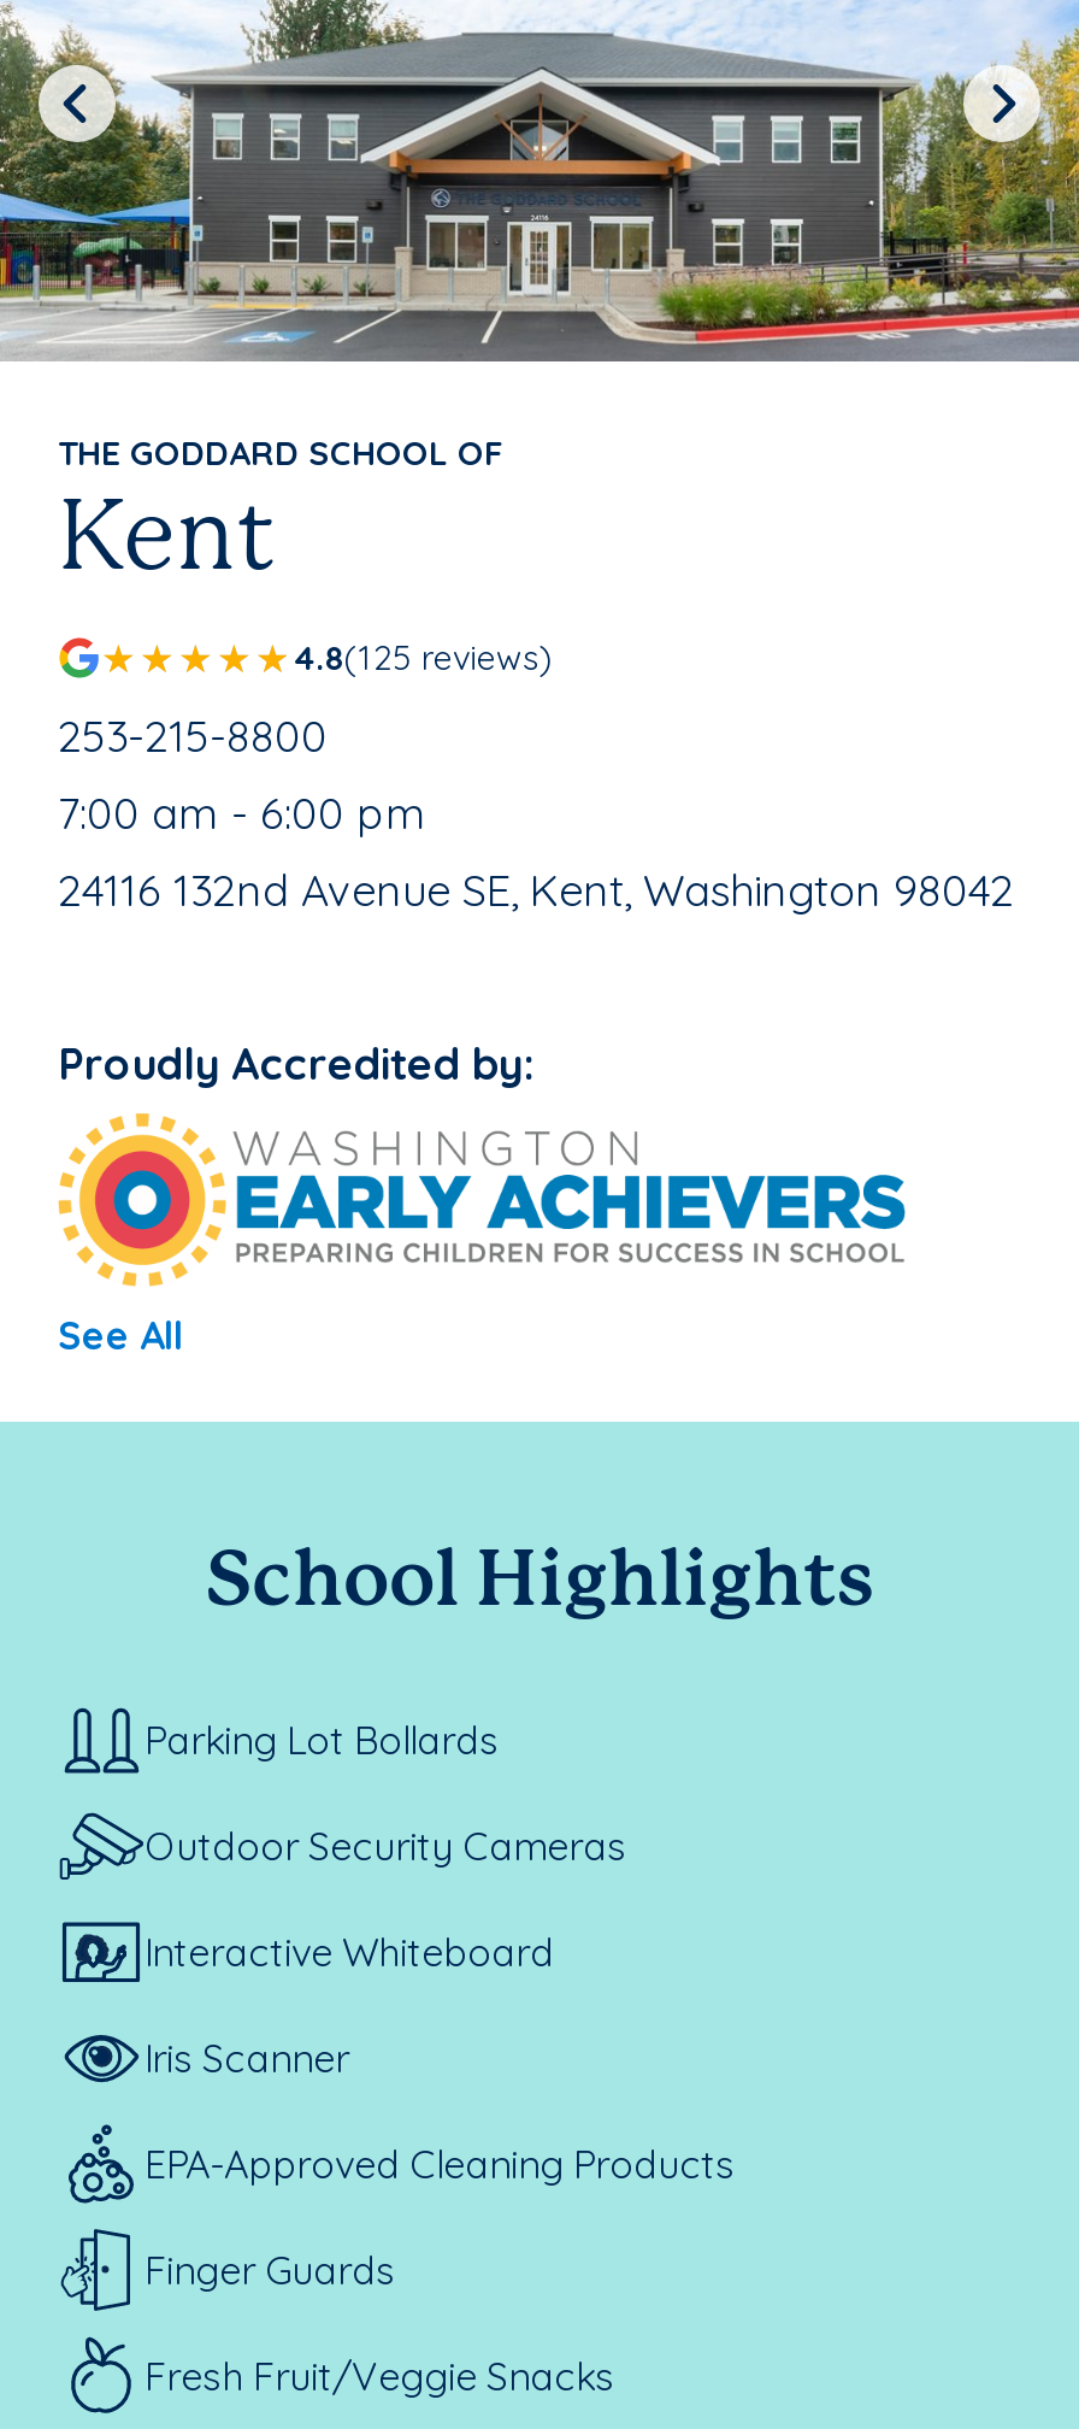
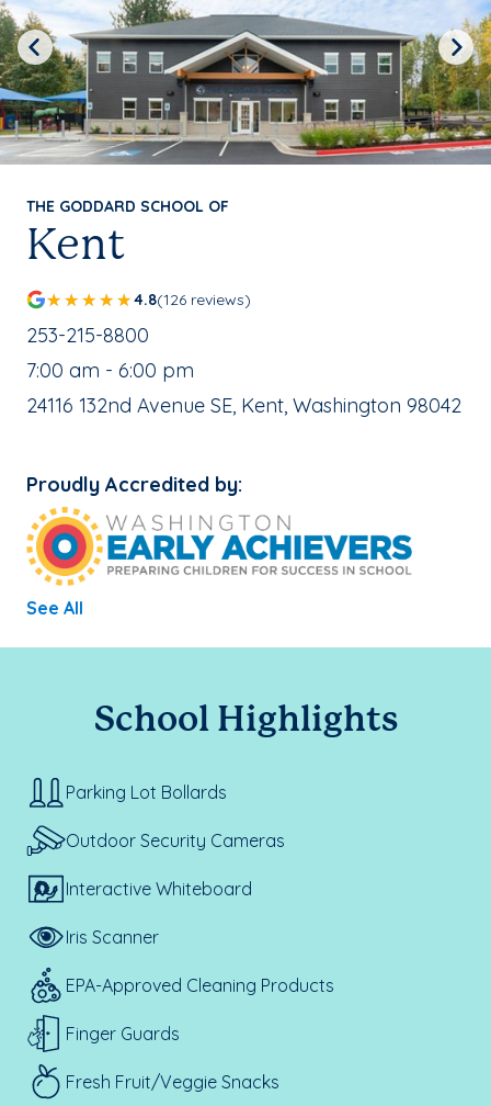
[294,636,554,680] 4.8(125 reviews) -> [134,290,251,309] 4.8(126 reviews)

